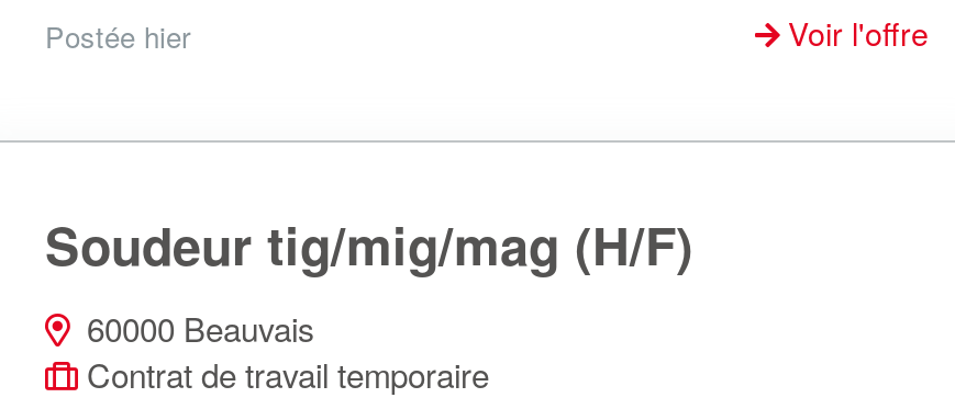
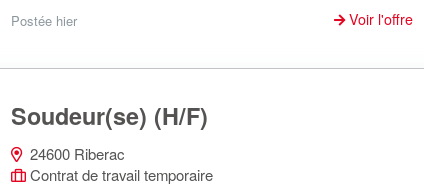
[45,207,693,350] Soudeur tig/mig/mag (H/F) | 60000 Beauvais -> [11,98,208,163] Soudeur(se) (H/F) | 24600 Riberac

